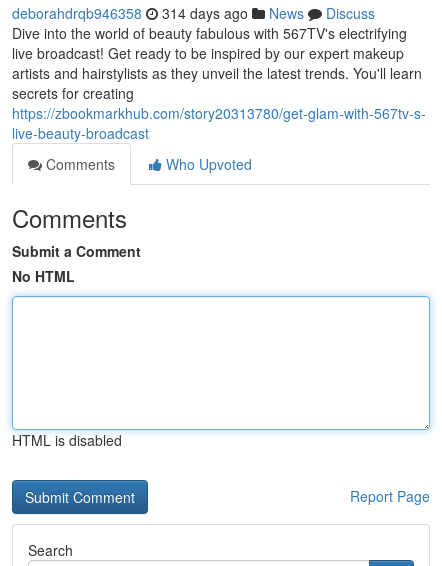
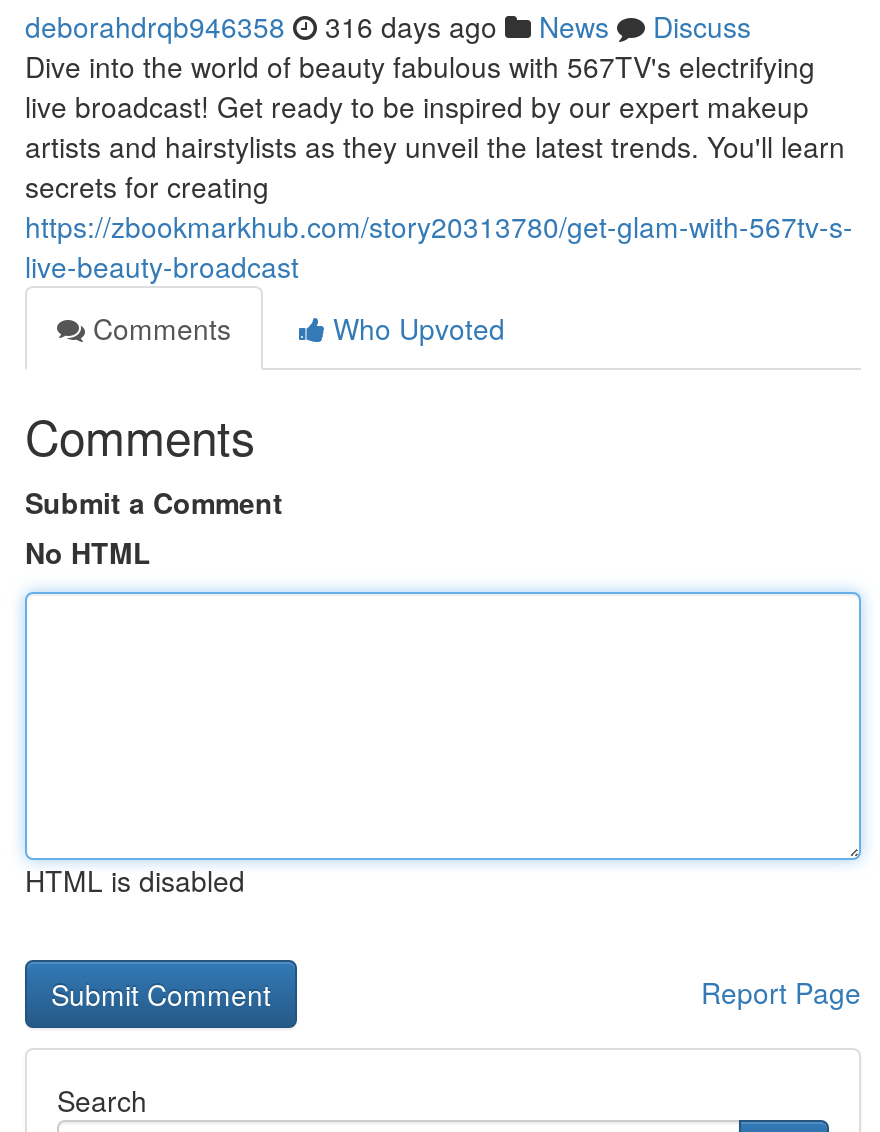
[12,3,375,23] deborahdrqb946358 314 days ago News Discuss -> [25,6,751,46] deborahdrqb946358 316 days ago News Discuss

